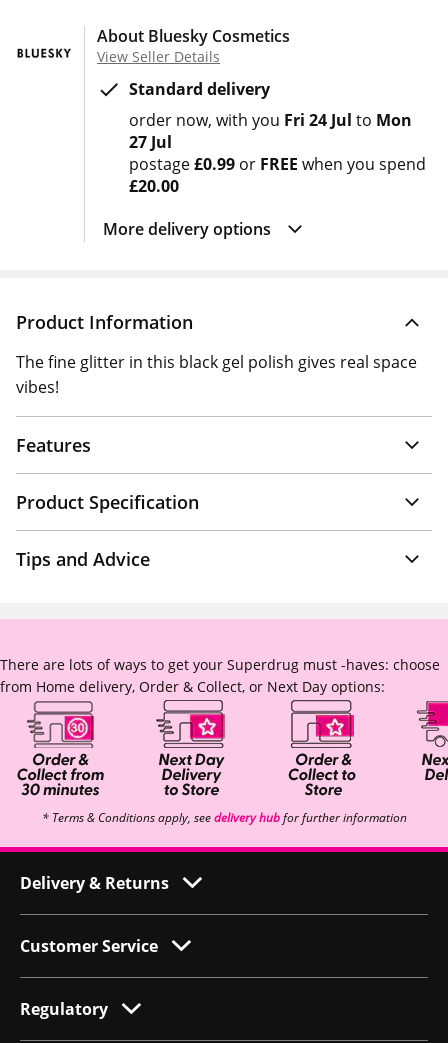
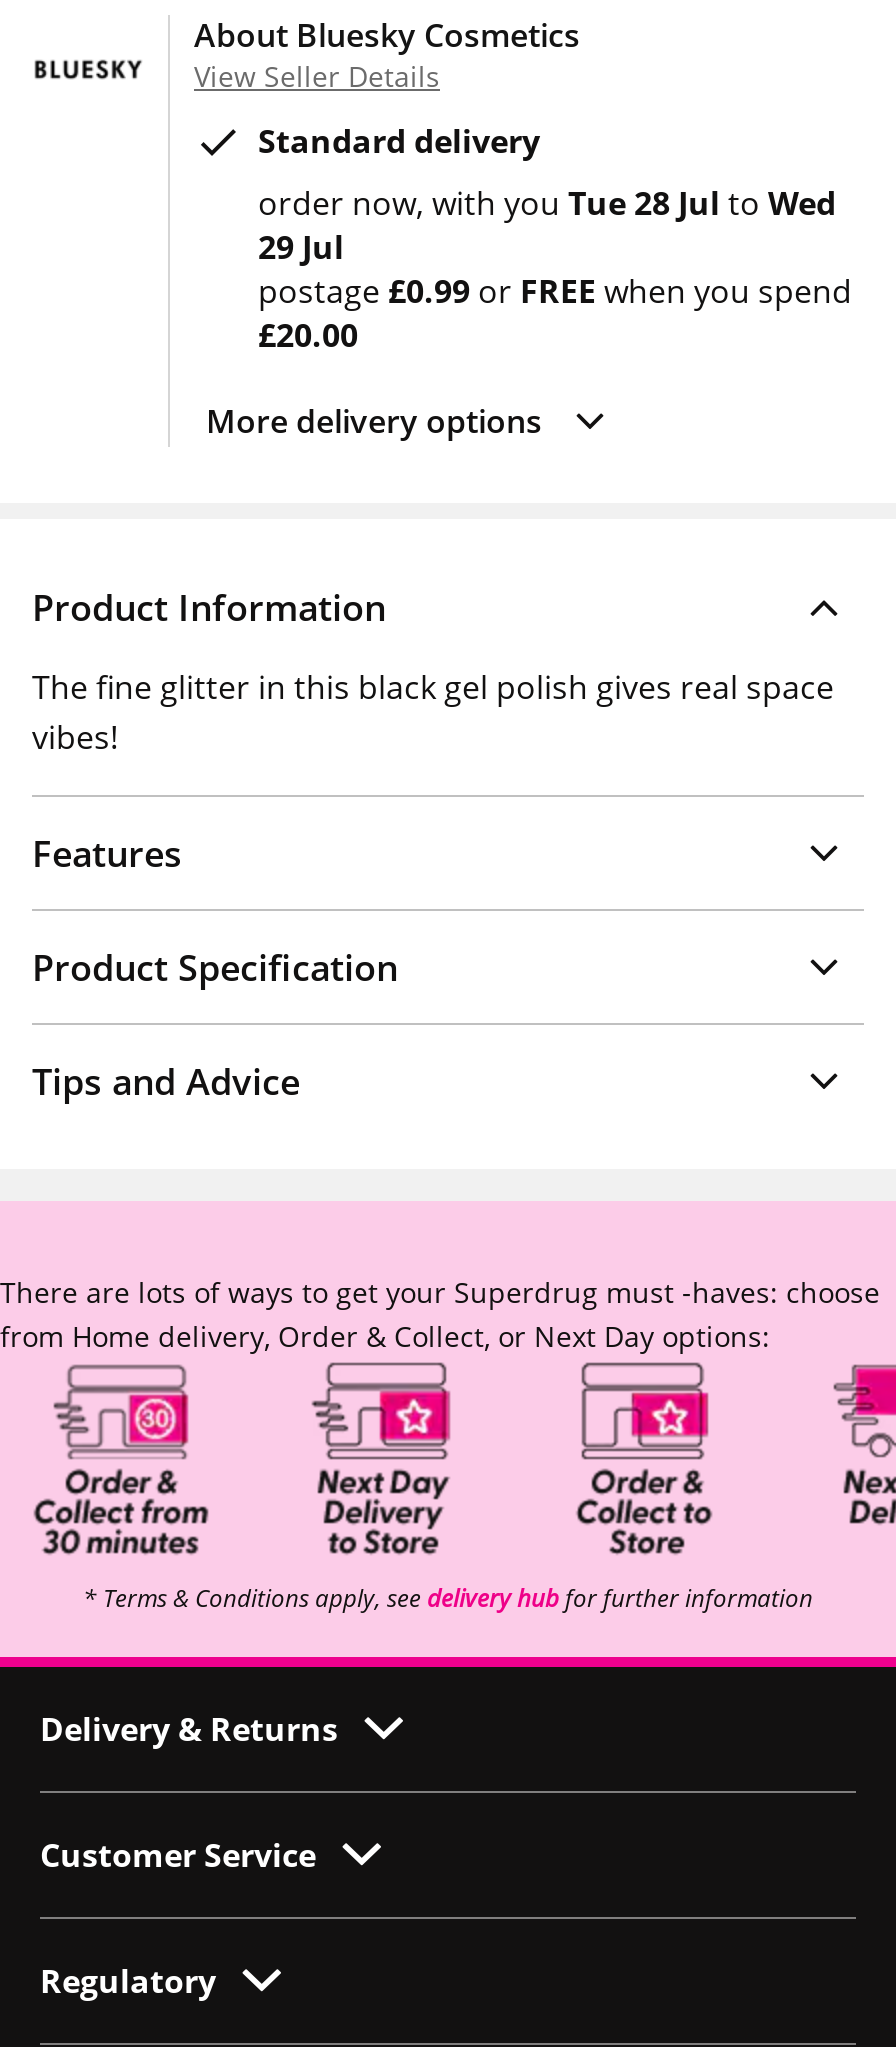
[129,109,412,131] order now with you Fri 24 Jul to Mon -> [258,181,836,225] order now with you Tue 28 Jul to Wed
[129,131,172,153] 27 Jul -> [258,225,344,269] 29 Jul

